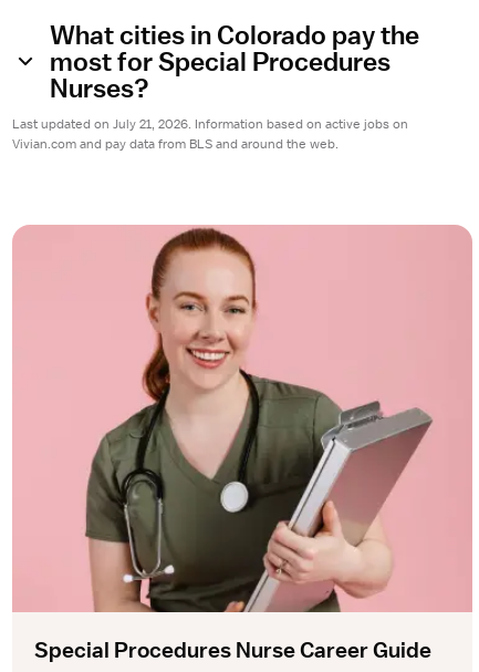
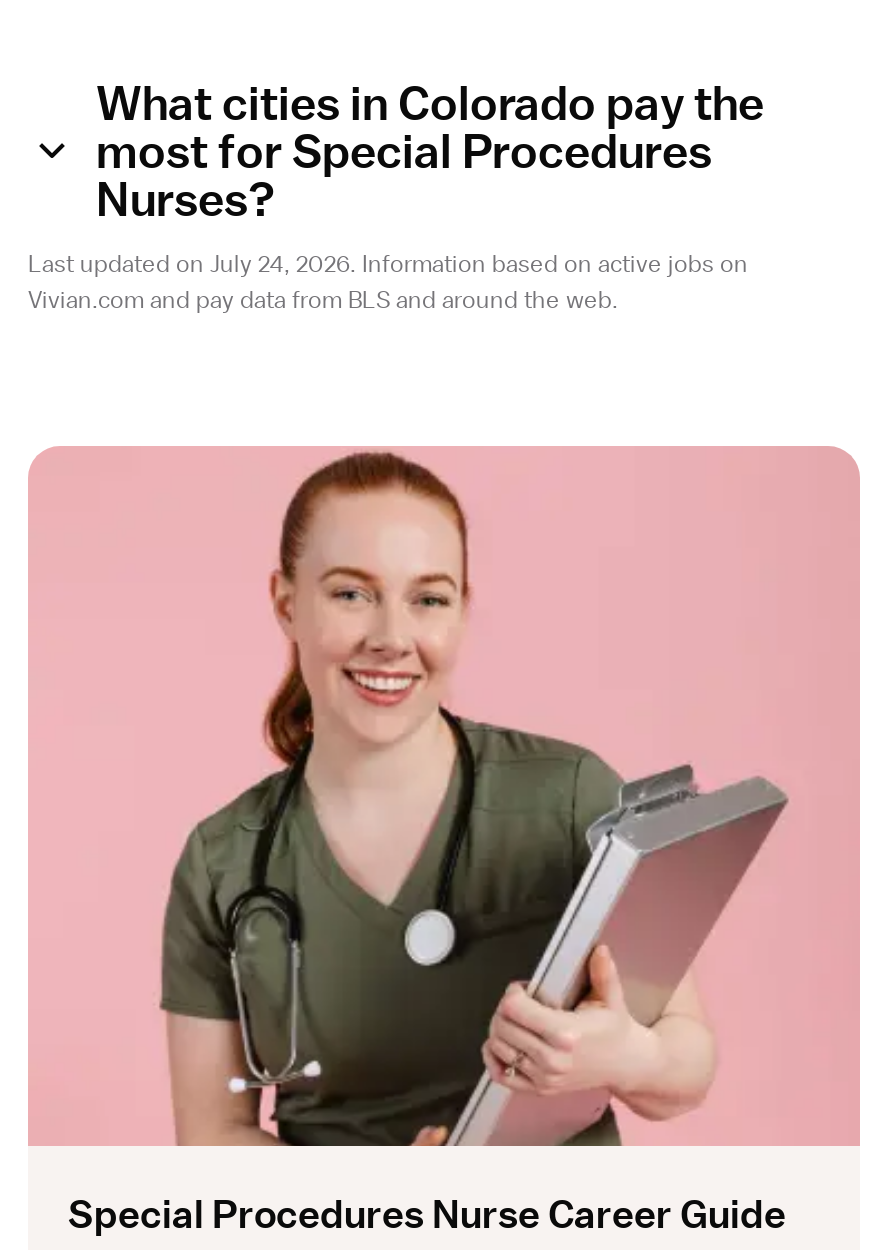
[12,115,408,133] Last updated on July 21, 2026. Information based on active jobs on -> [28,248,748,280] Last updated on July 24, 2026. Information based on active jobs on

